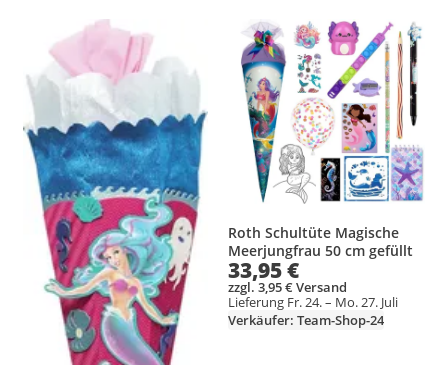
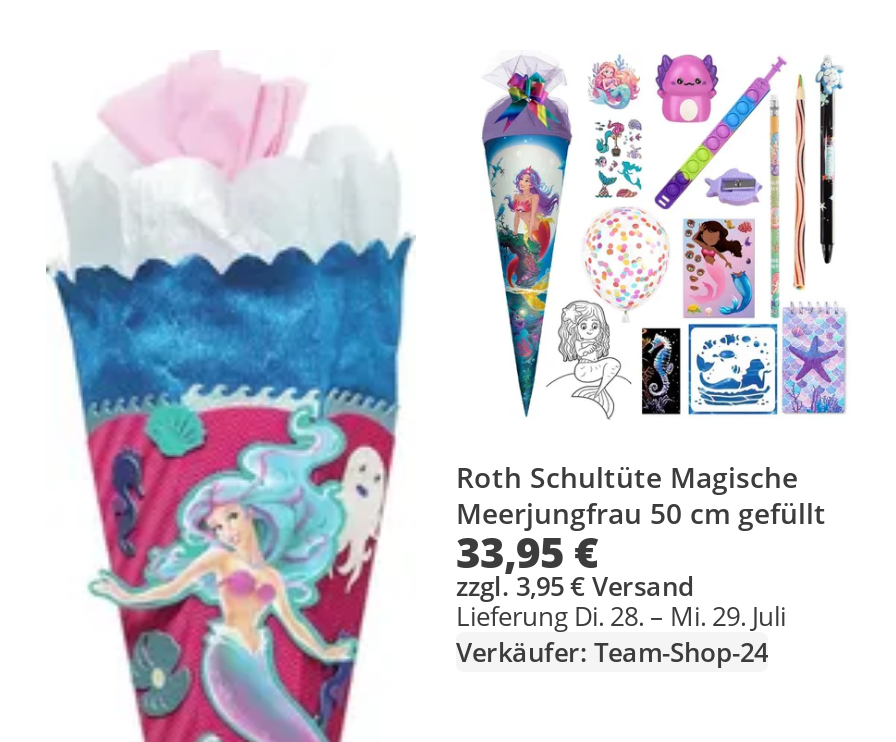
[228,293,398,311] Lieferung Fr. 24. – Mo. 27. Juli -> [456,598,786,634] Lieferung Di. 28. – Mi. 29. Juli

